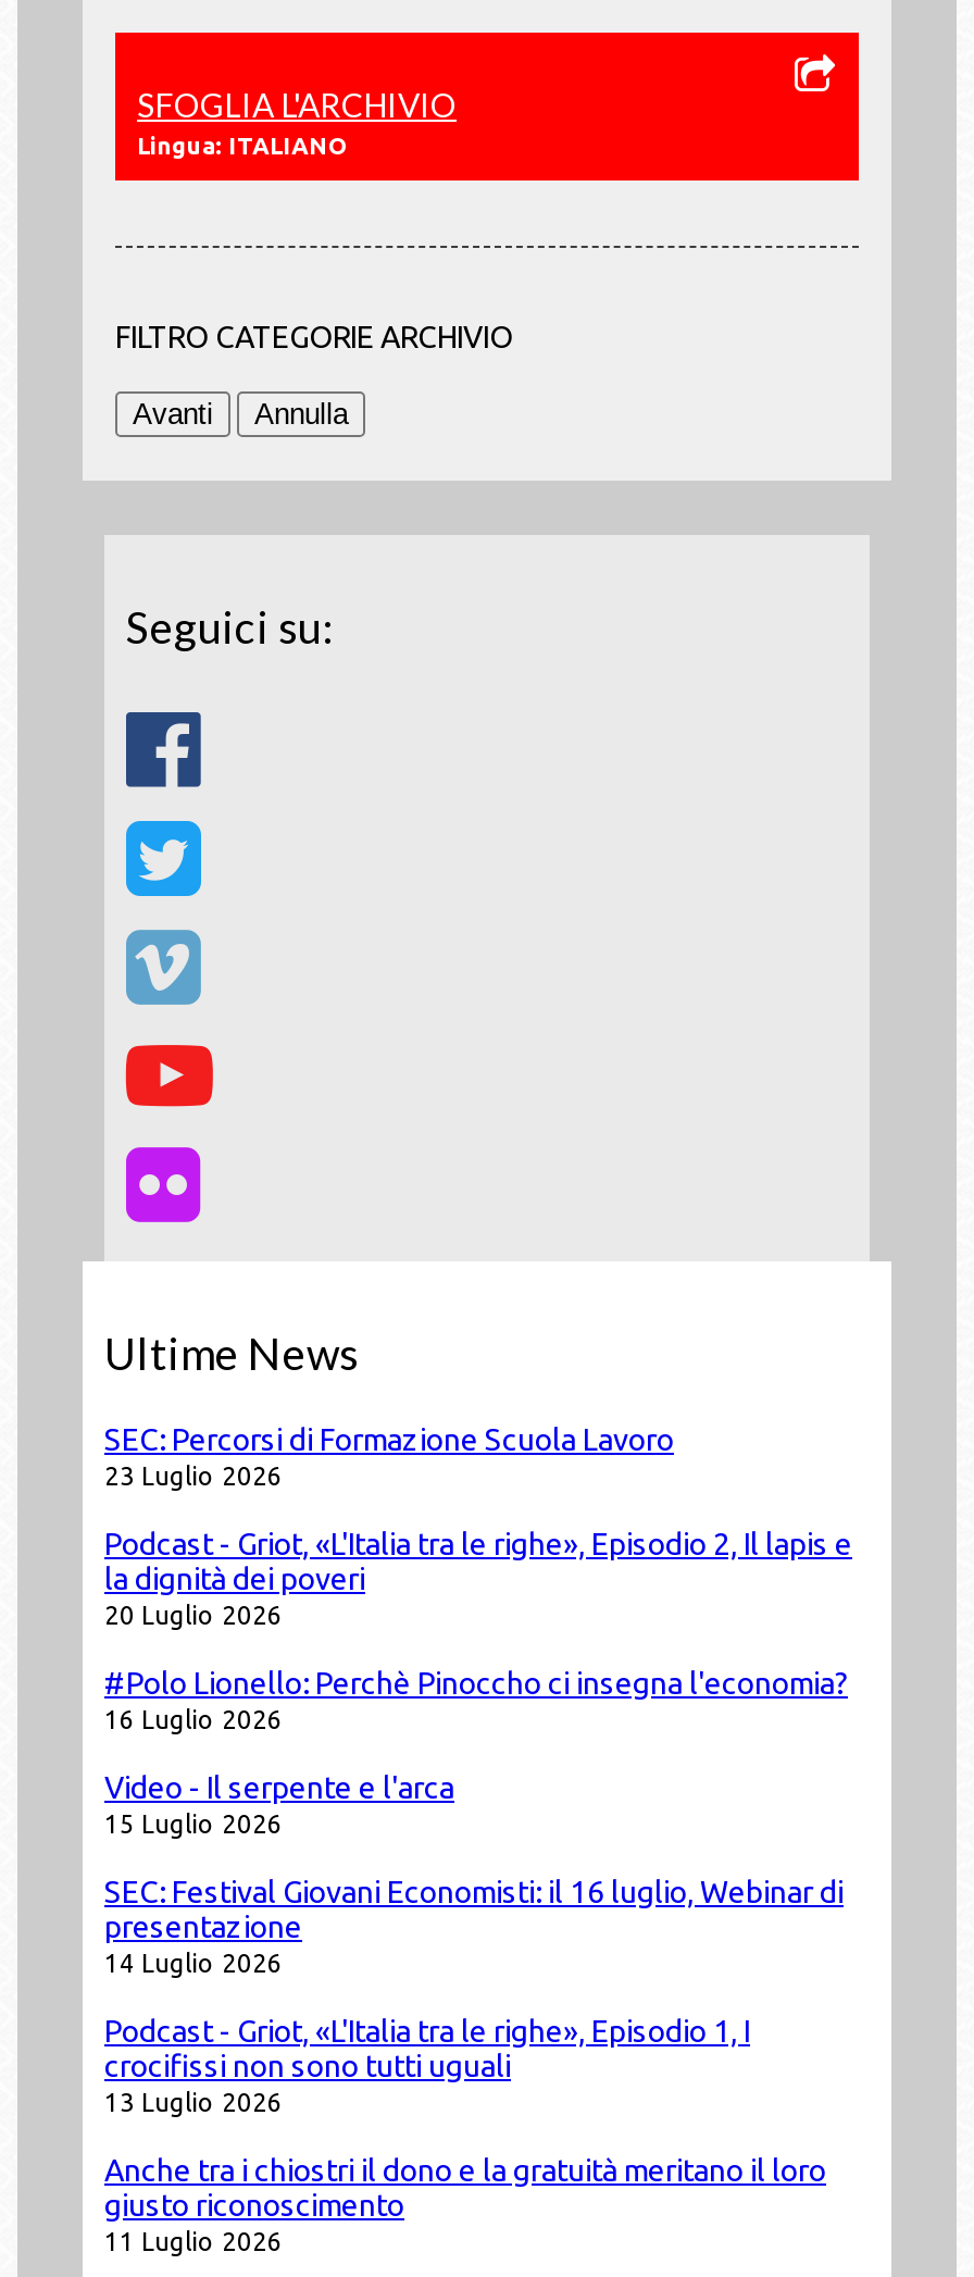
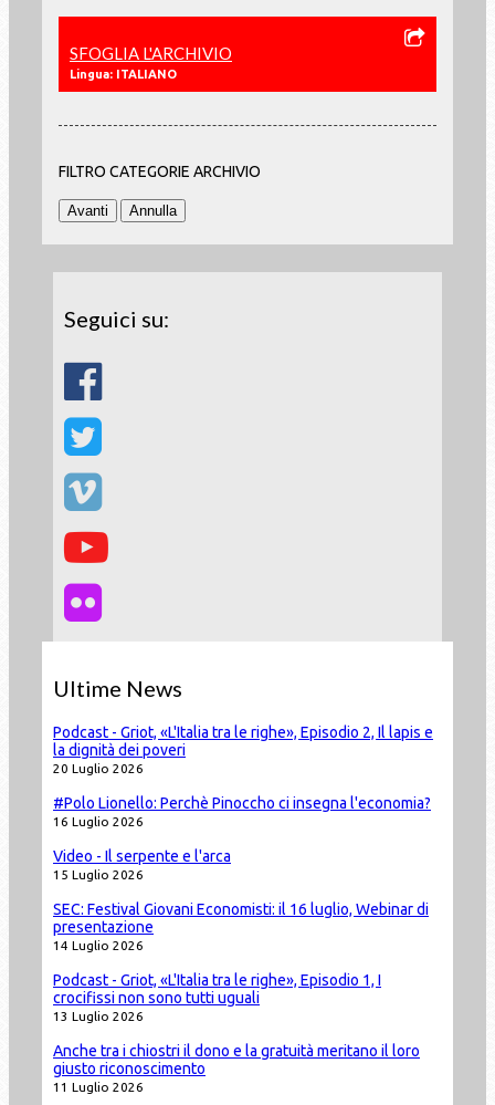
[104,1421,674,1489] SEC: Percorsi di Formazione Scuola Lavoro | 23 Luglio 2026 -> none

